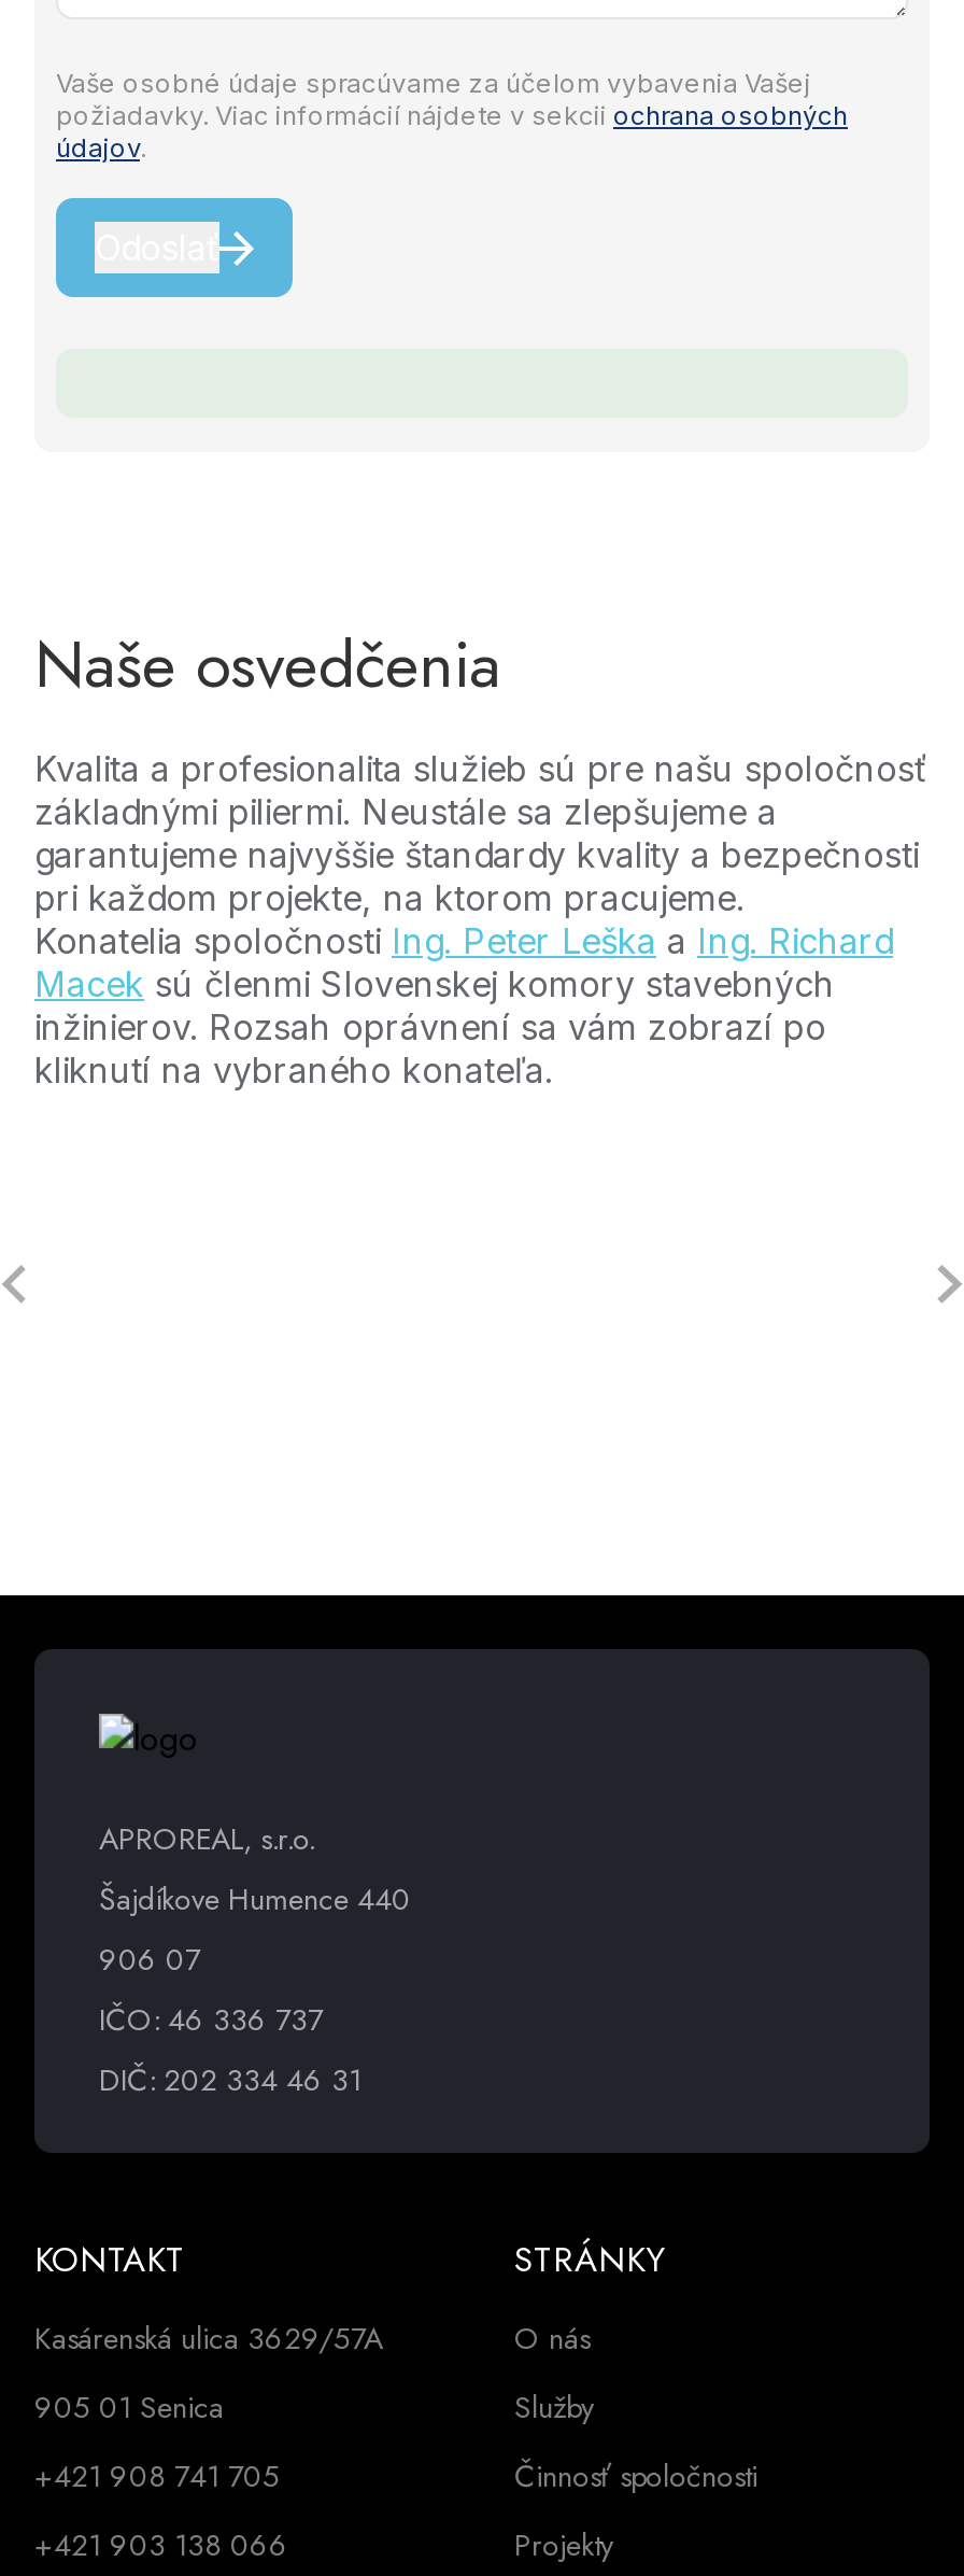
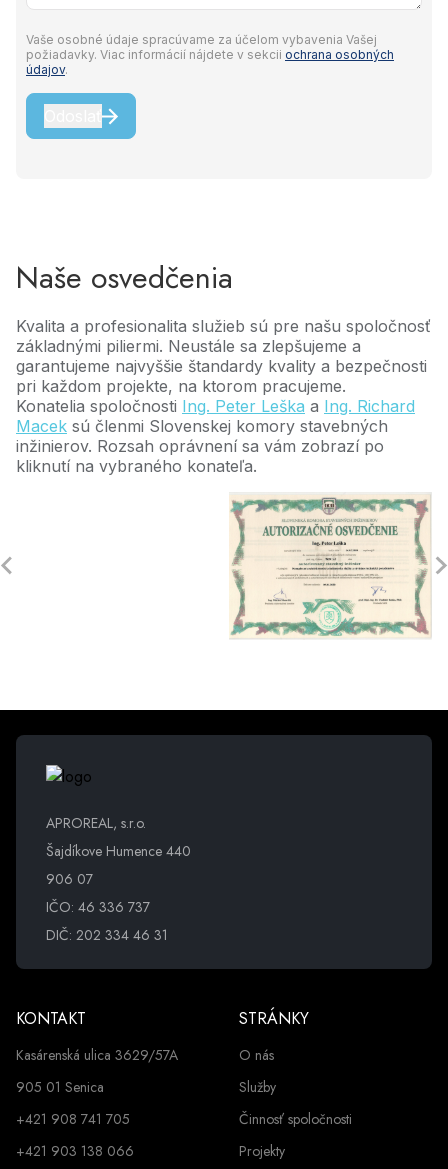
none -> [229,494,431,638] [image]

